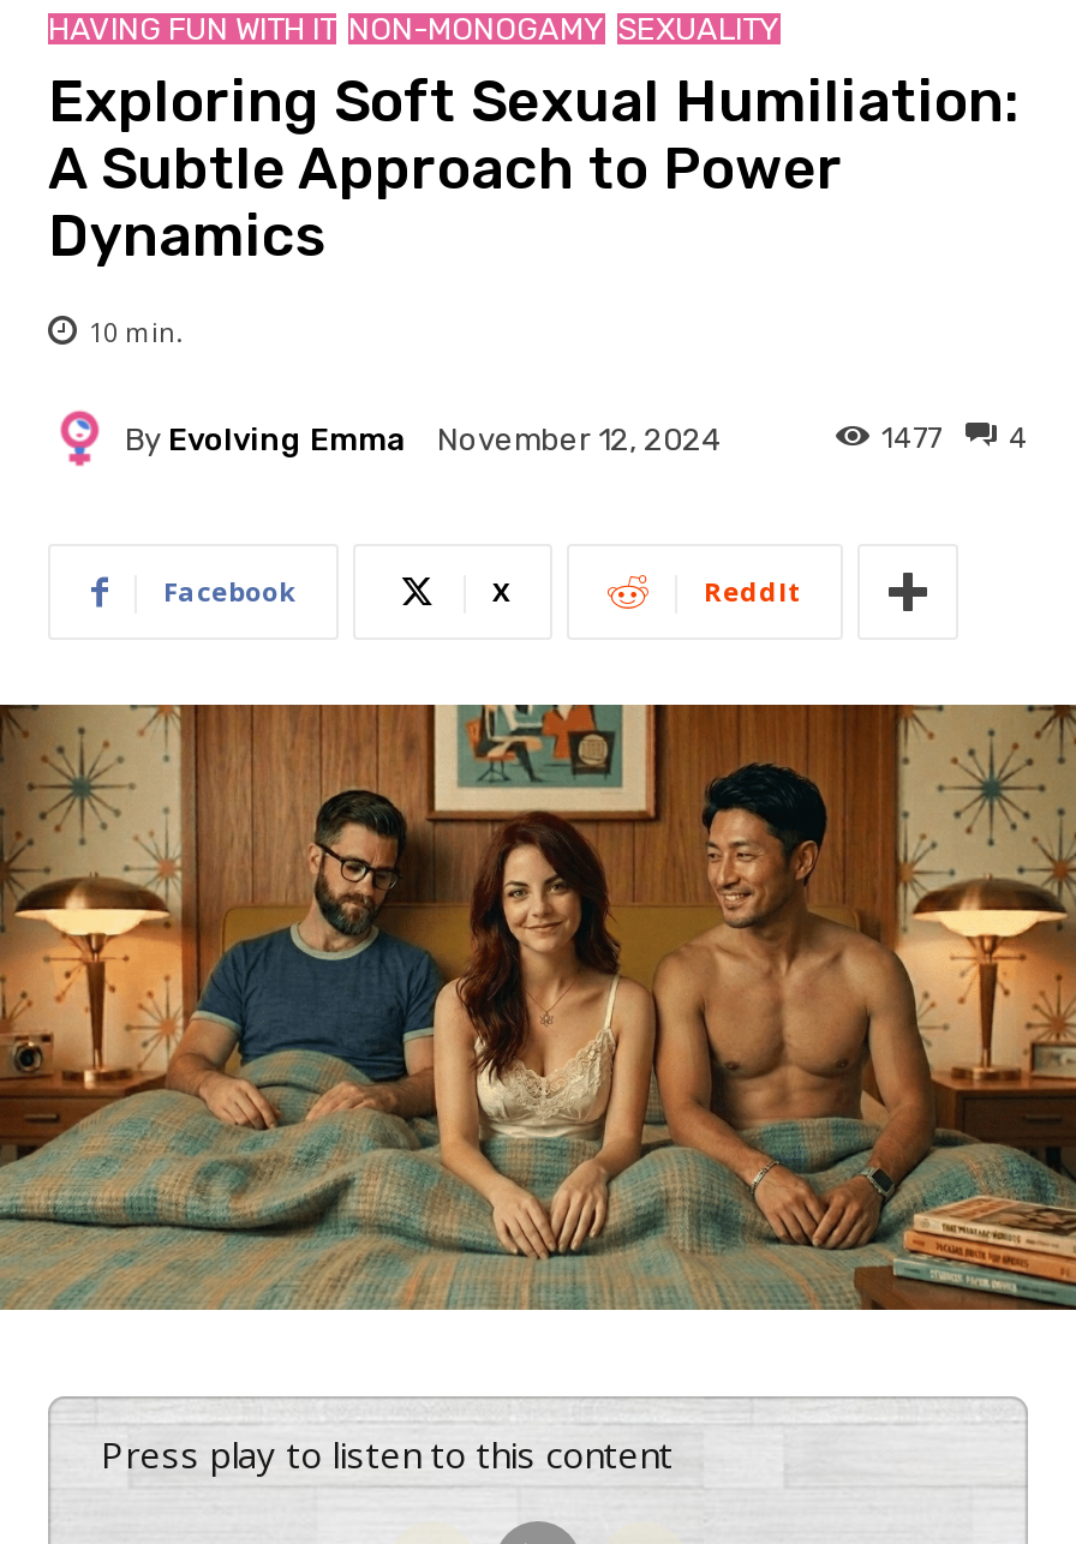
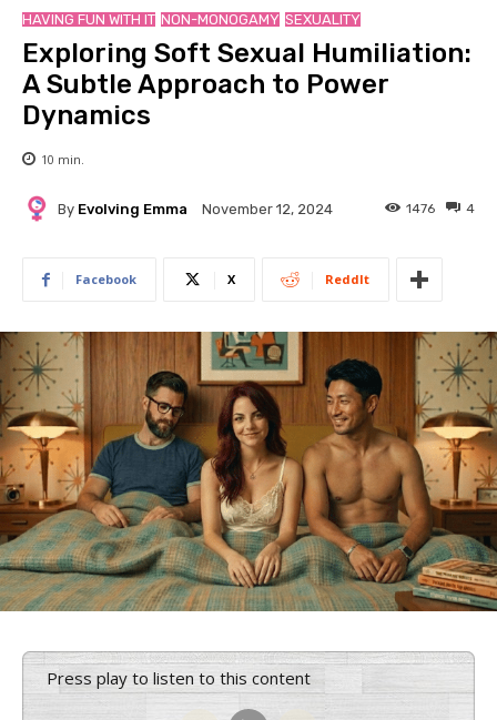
[881,421,1028,455] 1477 4 -> [406,201,475,216] 1476 4

